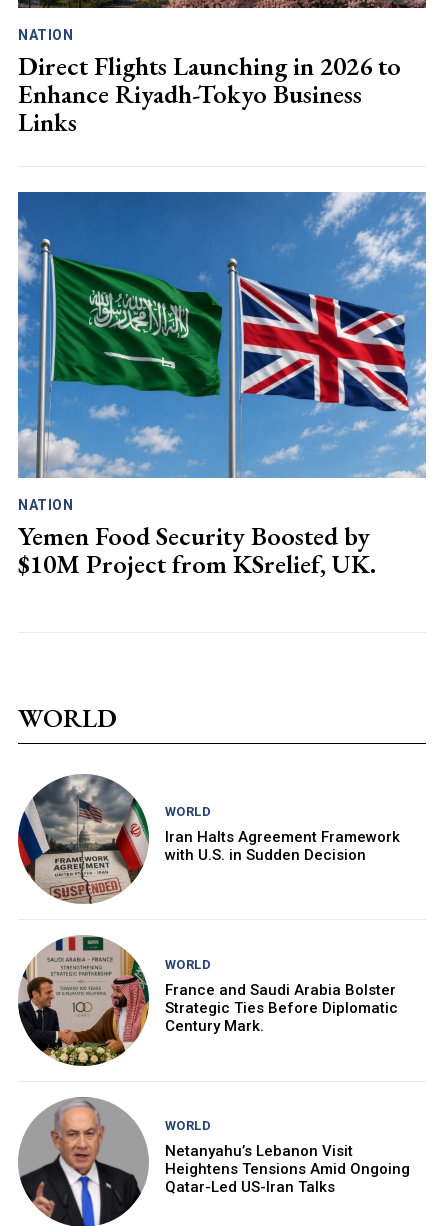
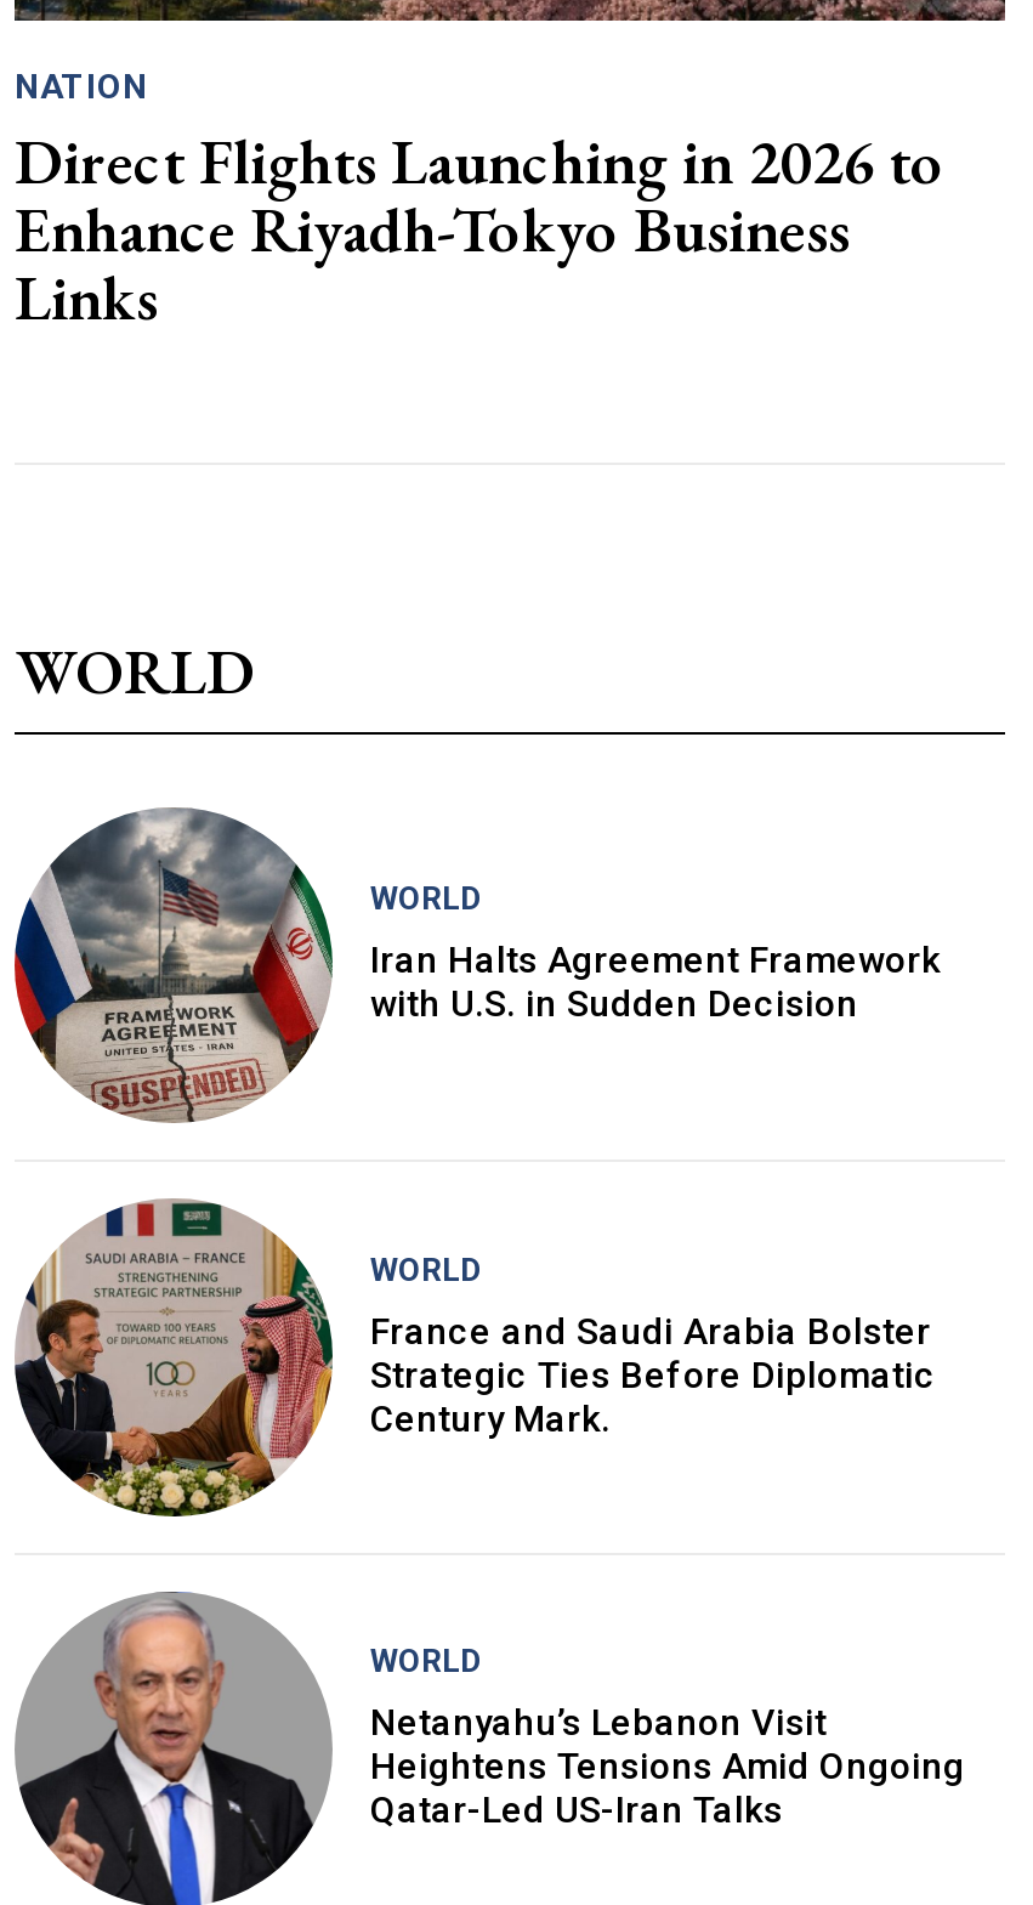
[17,191,427,580] [image] | NATION | Yemen Food Security Boosted by | $10M Project from KSrelief, UK. -> none

